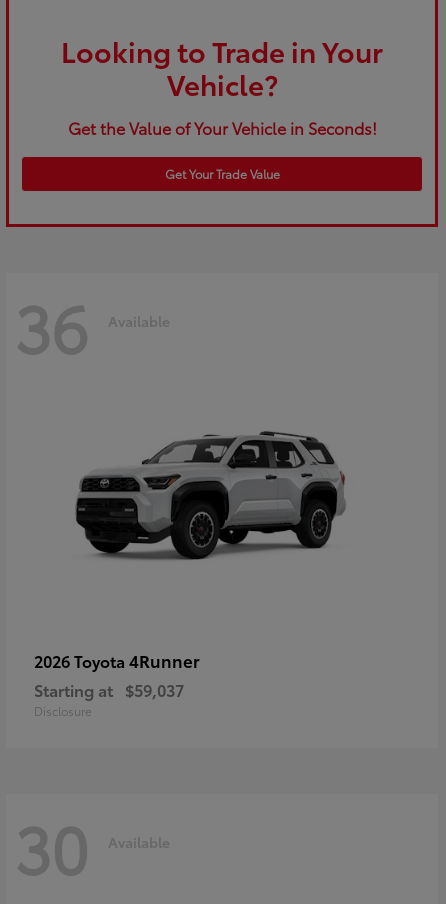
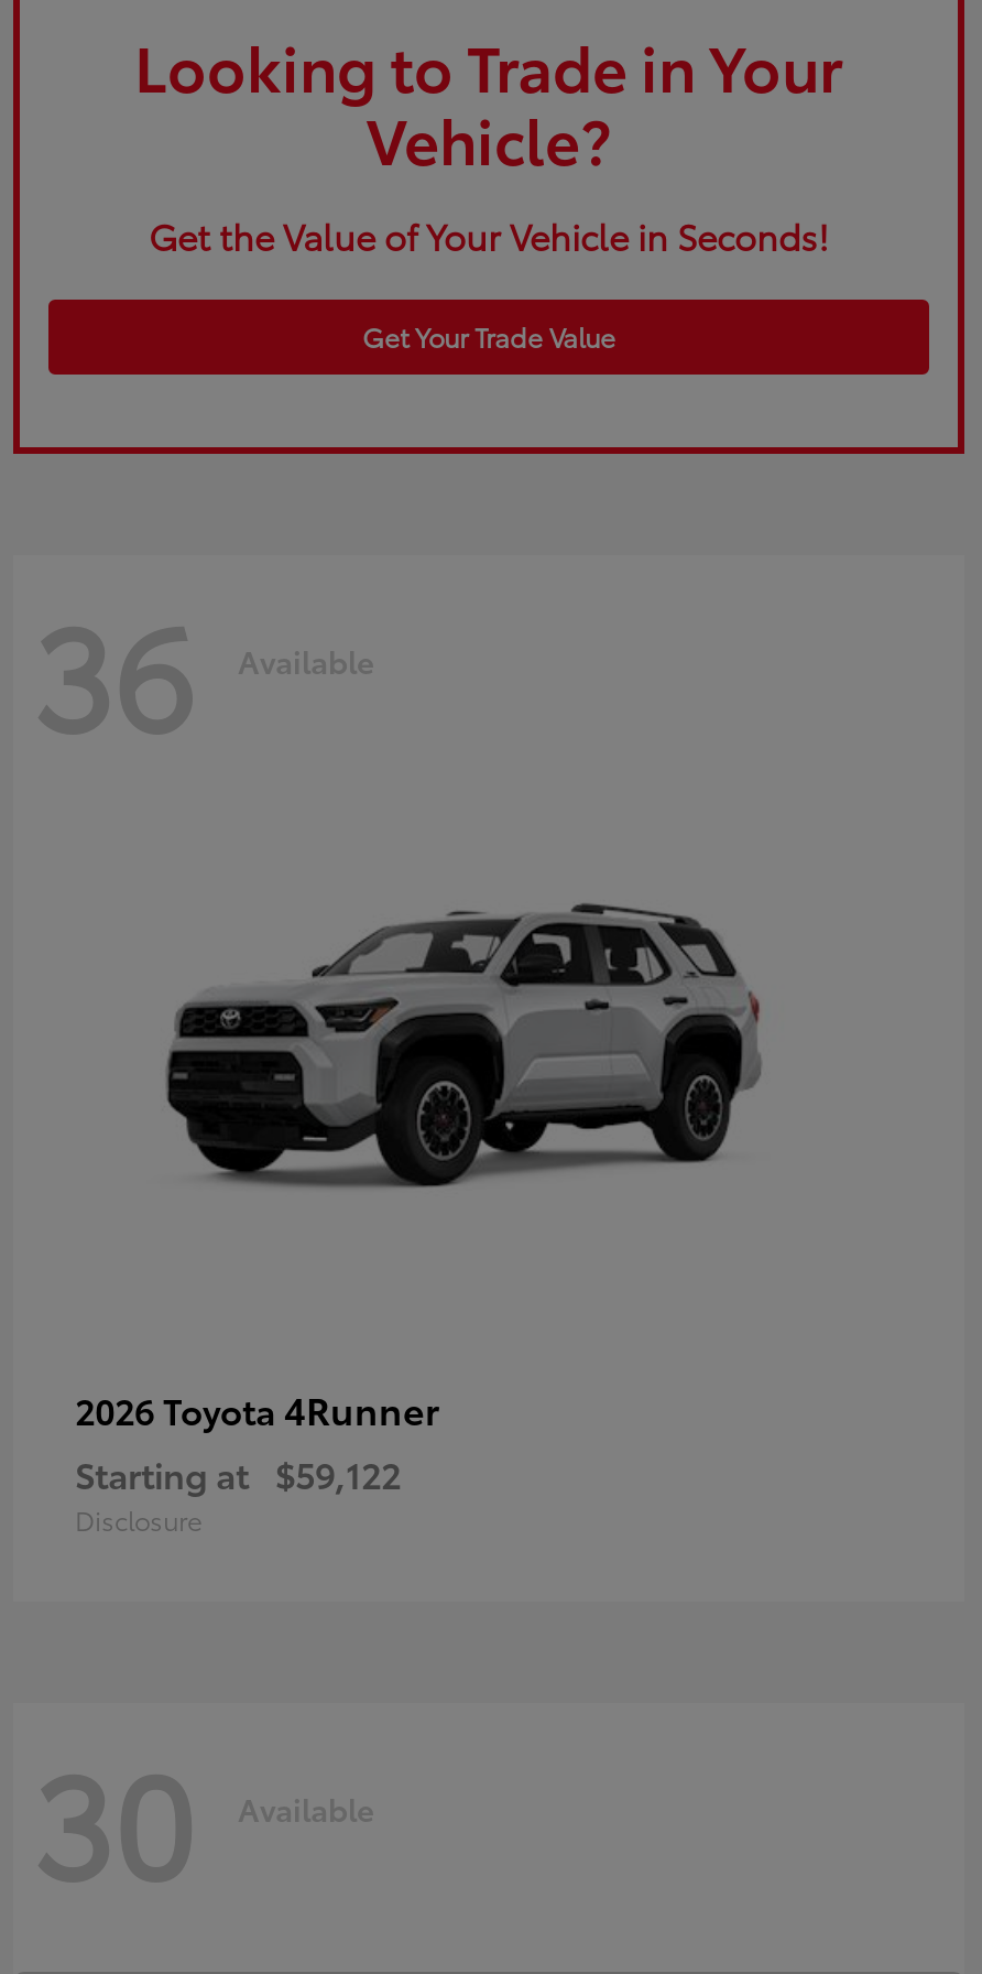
[34,678,184,701] Starting at $59,037 -> [75,1447,401,1497] Starting at $59,122

